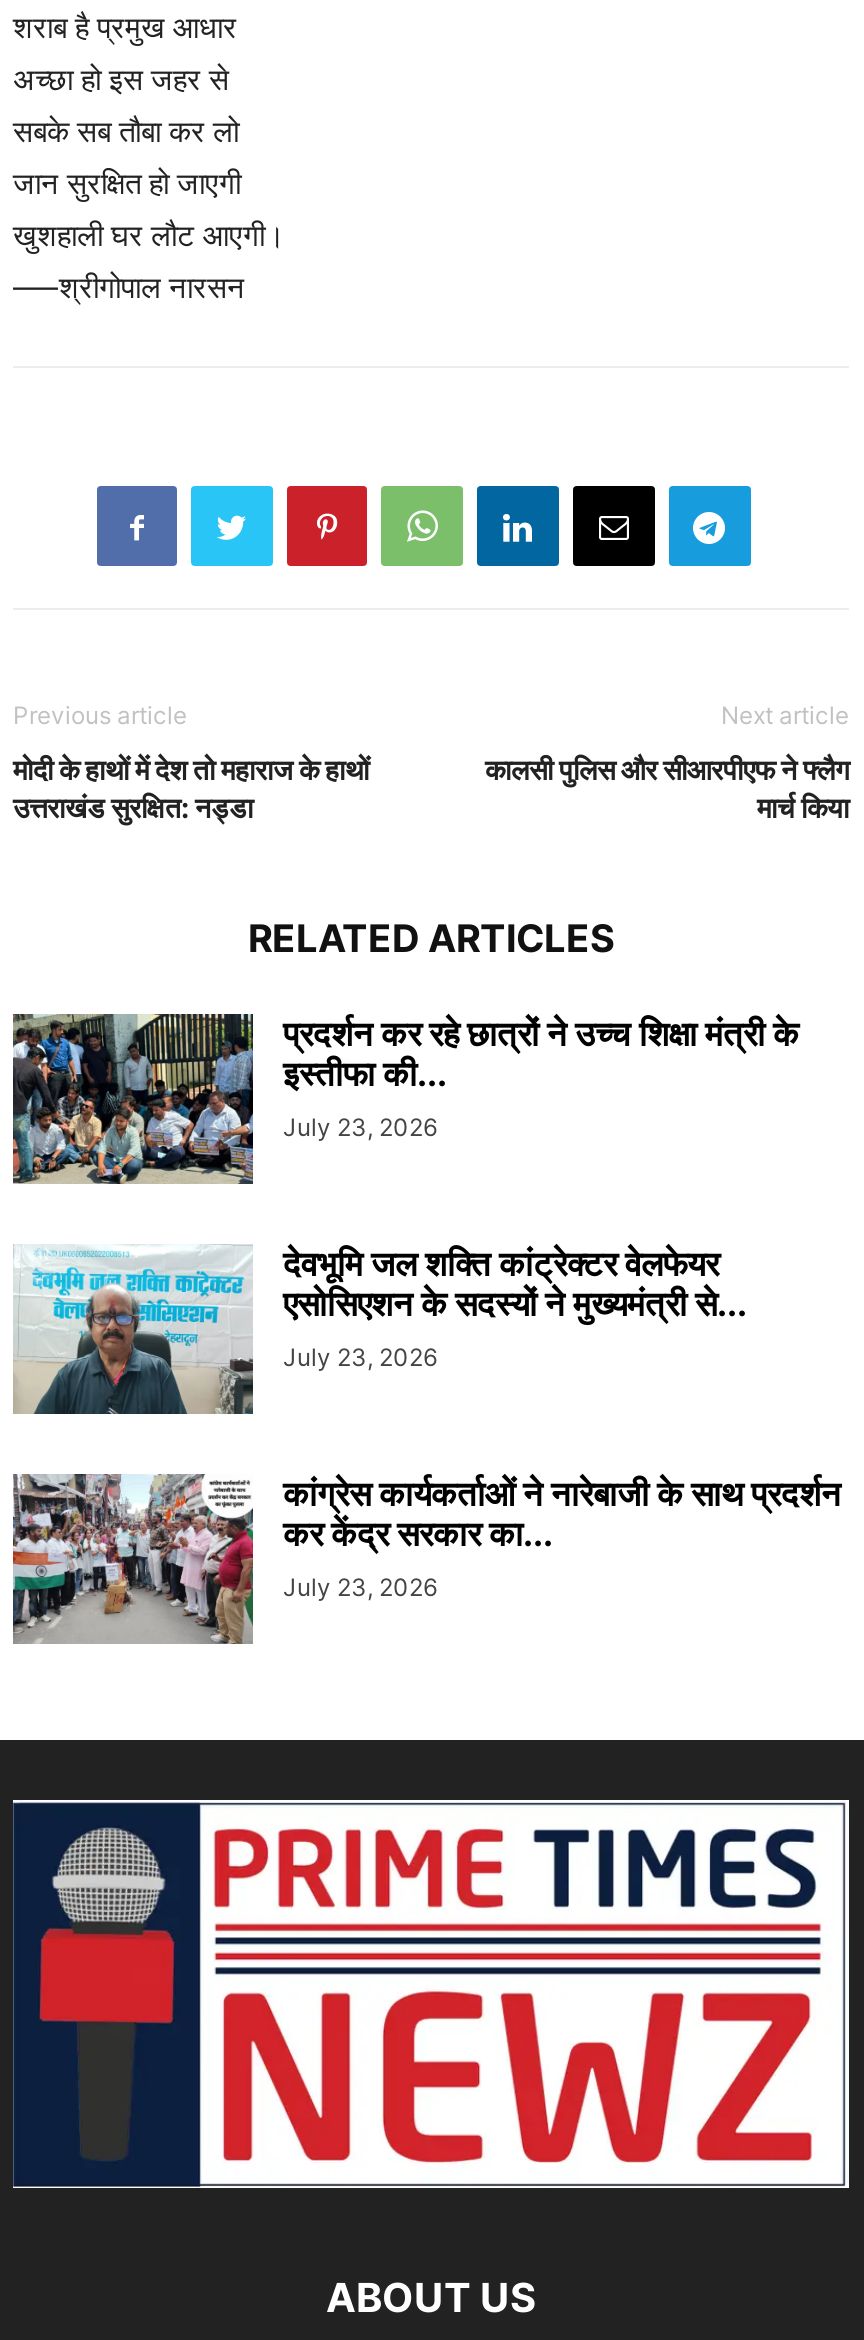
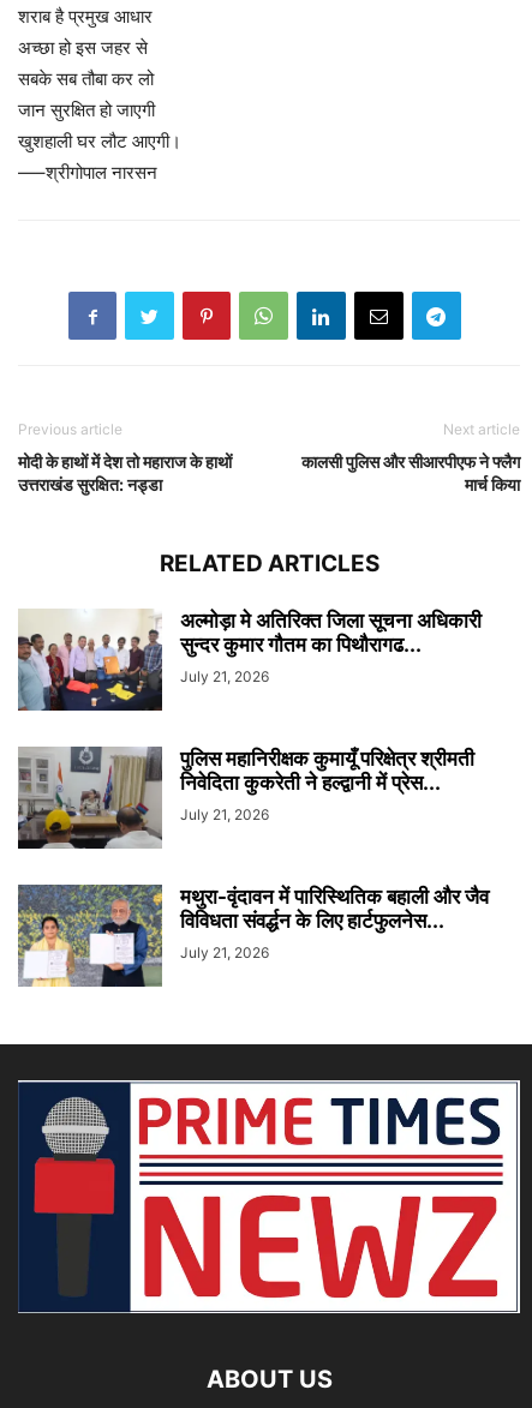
[11,1012,799,1186] [image] | प्रदर्शन कर रहे छात्रों ने उच्च शिक्षा मंत्री के | इस्तीफा की... | July 23, 2026 -> [17,609,482,712] [image] | अल्मोड़ा मे अतिरिक्त जिला सूचना अधिकारी | सुन्दर कुमार गौतम का पिथौरागढ... | July 21, 2026
[15,1244,747,1414] [image] | देवभूमि जल शक्ति कांट्रेक्टर वेलफेयर | एसोसिएशन के सदस्यों ने मुख्यमंत्री से... | July 23, 2026 -> [18,745,474,849] [image] | पुलिस महानिरीक्षक कुमायूँ परिक्षेत्र श्रीमती | निवेदिता कुकरेती ने हल्द्वानी में प्रेस... | July 21, 2026
[13,1474,841,1644] [image] | कांग्रेस कार्यकर्ताओं ने नारेबाजी के साथ प्रदर्शन | कर केंद्र सरकार का... | July 23, 2026 -> [18,883,489,987] [image] | मथुरा-वृंदावन में पारिस्थितिक बहाली और जैव | विविधता संवर्द्धन के लिए हार्टफुलनेस... | July 21, 2026

